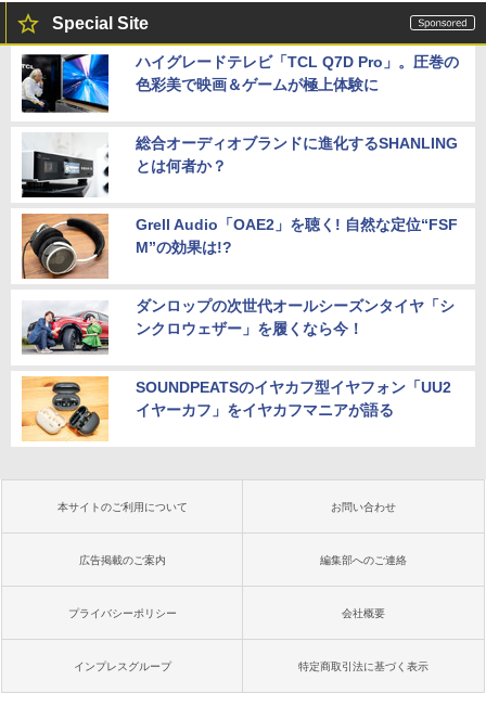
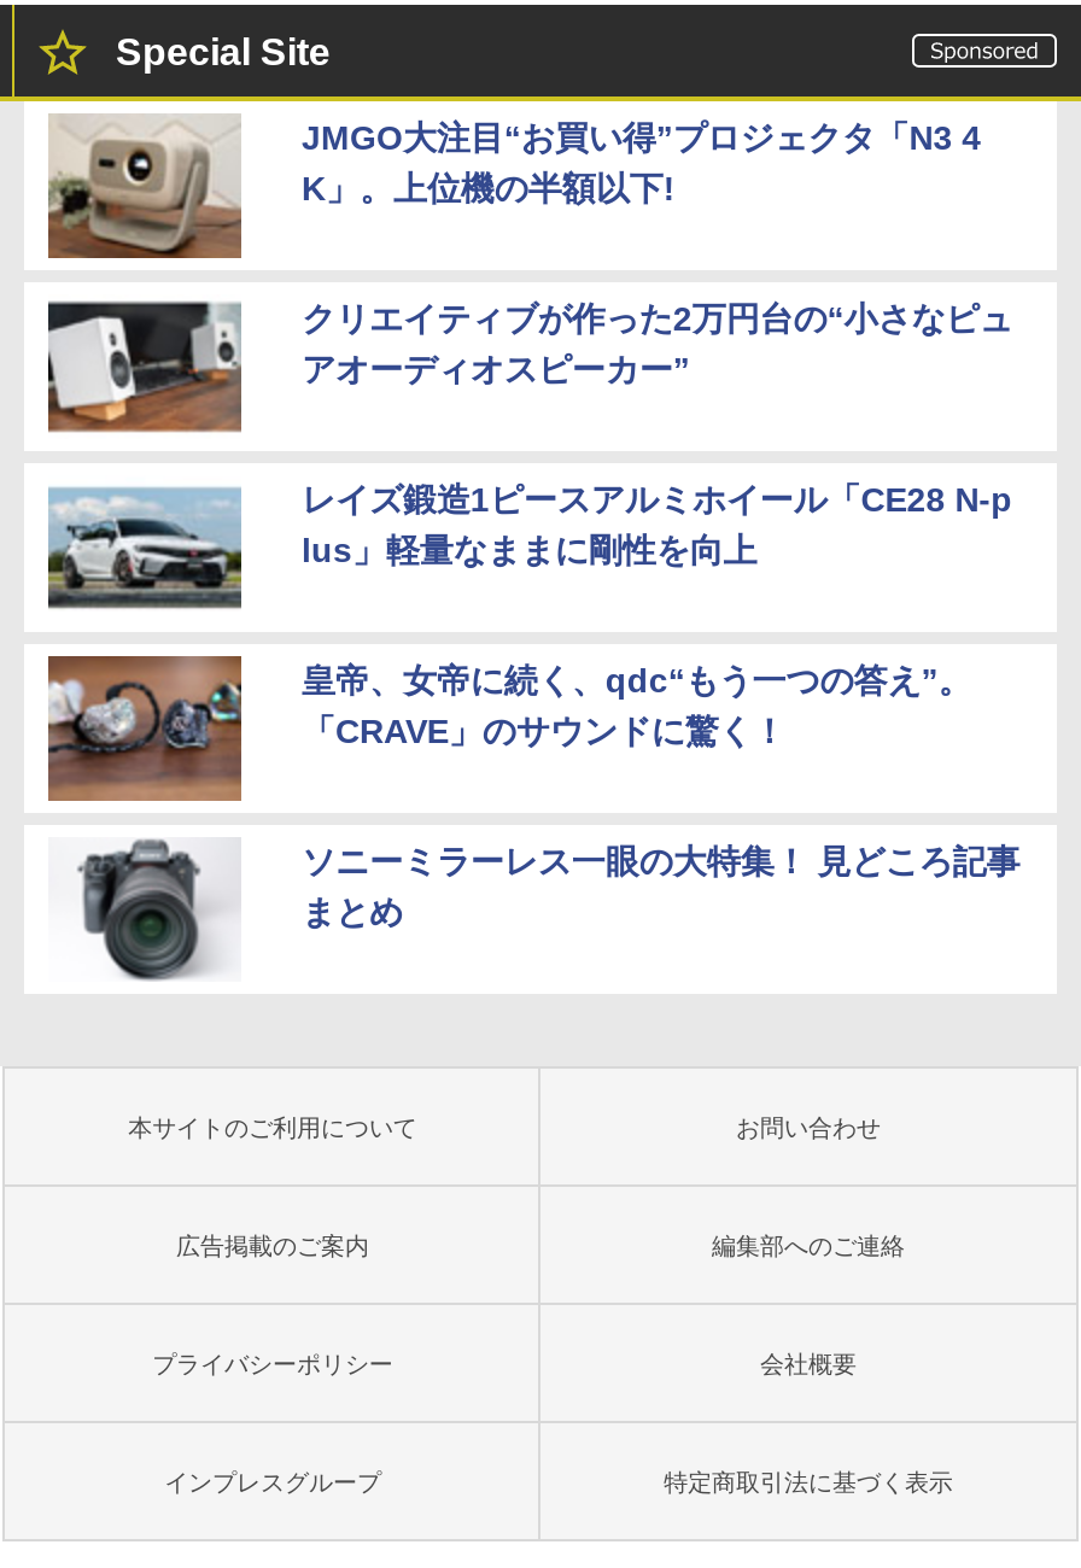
[21,52,458,116] [image] | ハイグレードテレビ「TCL Q7D Pro」。圧巻の | 色彩美で映画＆ゲームが極上体験に -> [46,113,981,261] [image] | JMGO大注目“お買い得”プロジェクタ「N3 4 | K」。上位機の半額以下!
[21,134,457,198] [image] | 総合オーディオブランドに進化するSHANLING | とは何者か？ -> [46,298,1013,439] [image] | クリエイティブが作った2万円台の“小さなピュ | アオーディオスピーカー”
[21,213,457,280] [image] | Grell Audio「OAE2」を聴く! 自然な定位“FSF | M”の効果は!? -> [46,475,1013,620] [image] | レイズ鍛造1ピースアルミホイール「CE28 N-p | lus」軽量なままに剛性を向上
[22,295,454,360] [image] | ダンロップの次世代オールシーズンタイヤ「シ | ンクロウェザー」を履くなら今！ -> [46,654,972,803] [image] | 皇帝、女帝に続く、qdc“もう一つの答え”。 | 「CRAVE」のサウンドに驚く！
[21,375,451,442] [image] | SOUNDPEATSのイヤカフ型イヤフォン「UU2 | イヤーカフ」をイヤカフマニアが語る -> [48,837,1020,982] [image] | ソニーミラーレス一眼の大特集！ 見どころ記事 | まとめ

